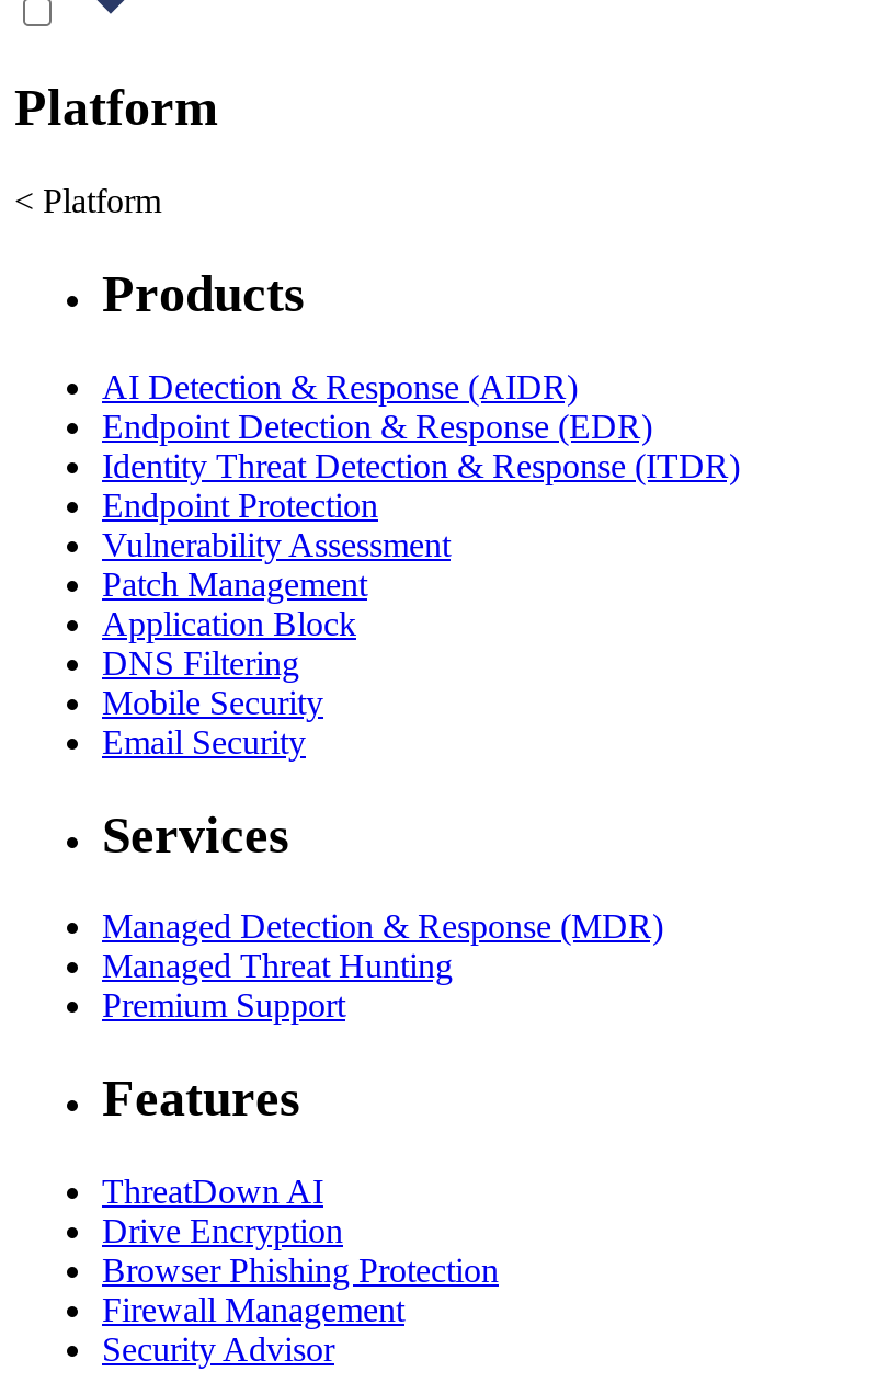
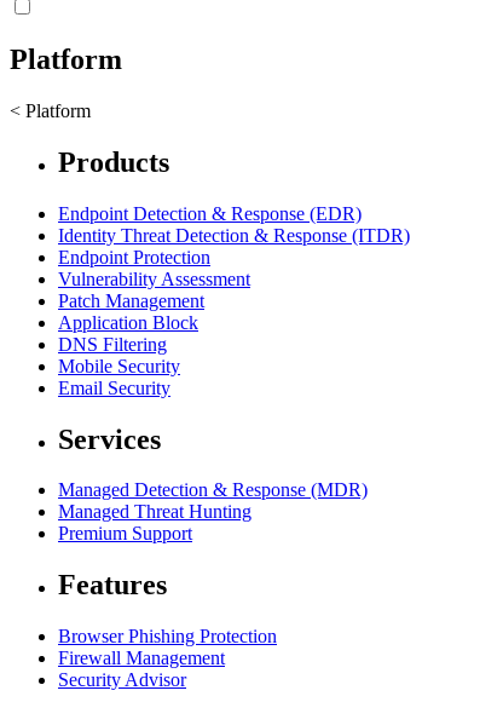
[102,367,578,405] AI Detection & Response (AIDR) -> none
[102,1173,343,1250] ThreatDown AI | Drive Encryption -> none

